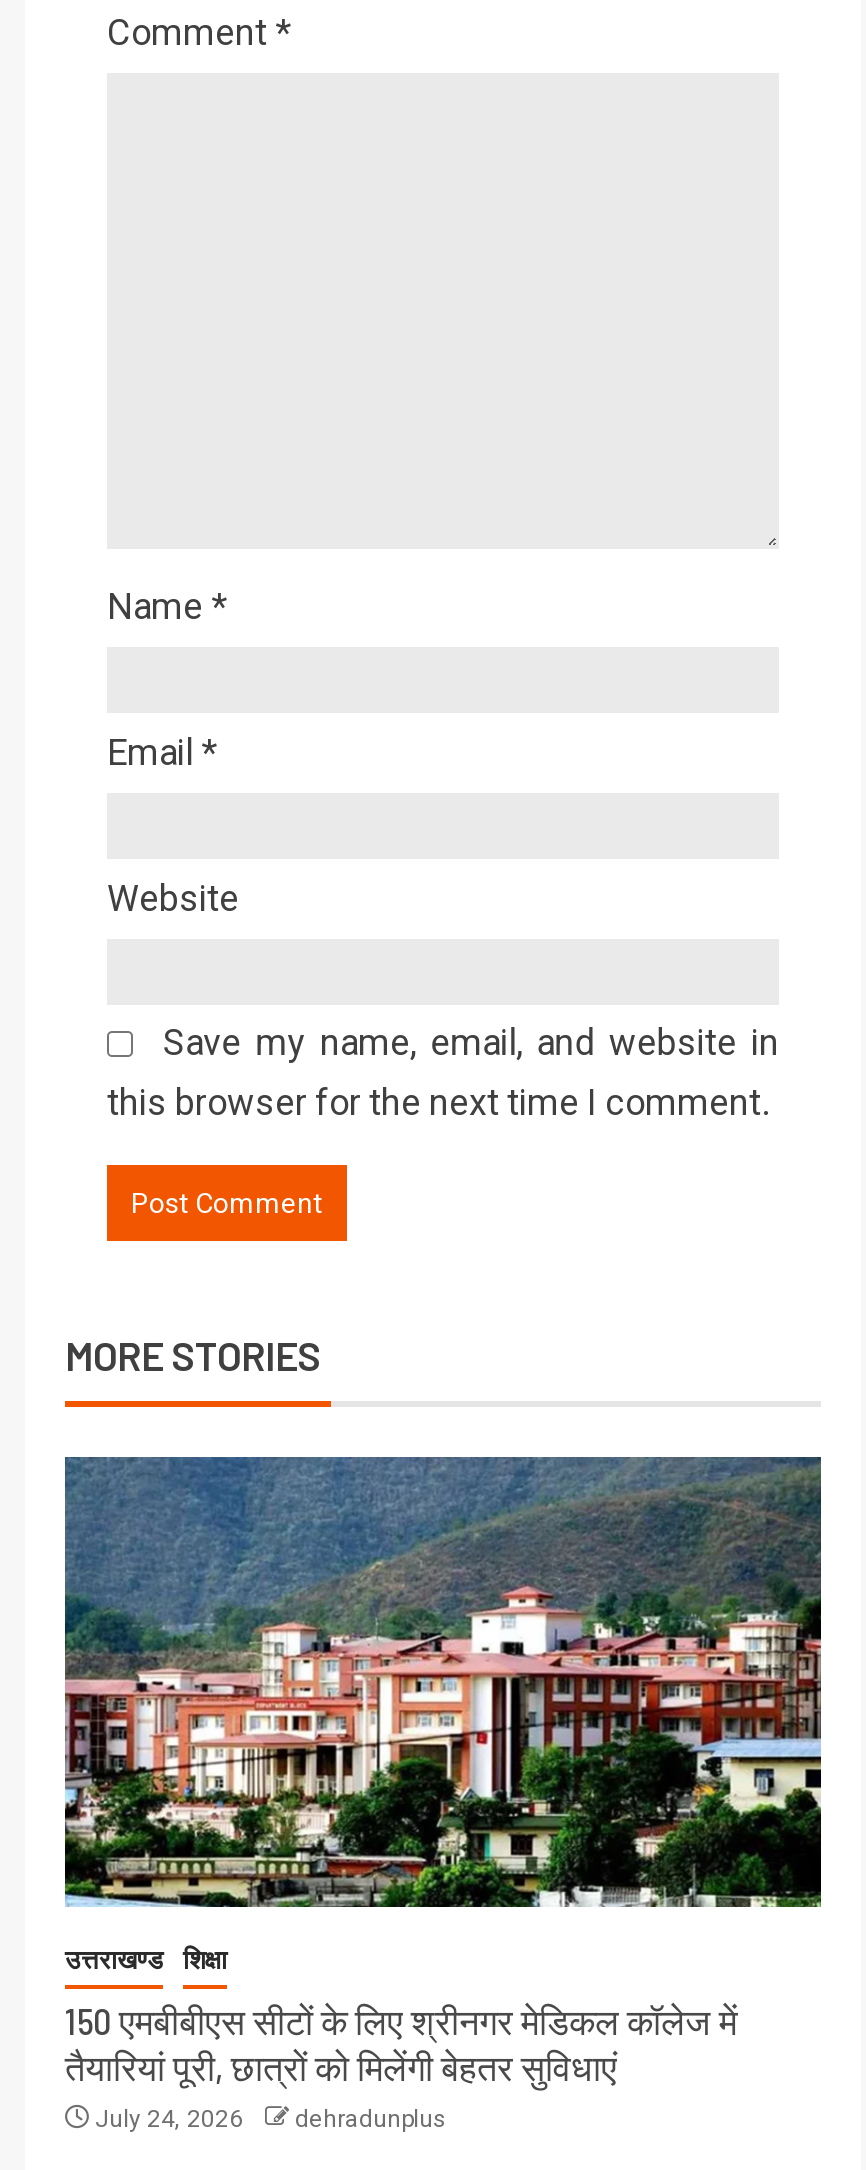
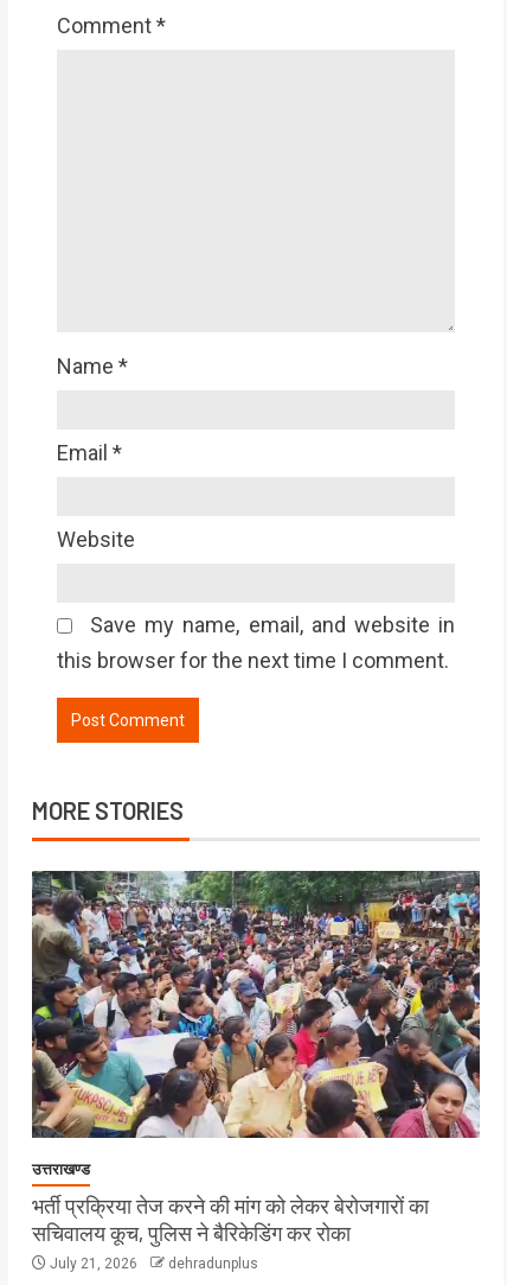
[63,1455,823,1909] [image] -> [31,871,481,1139] [image]
[65,1944,737,2132] शिक्षा | 150 एमबीबीएस सीटों के लिए श्रीनगर मेडिकल कॉलेज में | तैयारियां पूरी, छात्रों को मिलेंगी बेहतर सुविधाएं | July 24, 2026 -> [32,1192,429,1271] भर्ती प्रक्रिया तेज करने की मांग को लेकर बेरोजगारों का | सचिवालय कूच, पुलिस ने बैरिकेडिंग कर रोका | July 21, 2026

